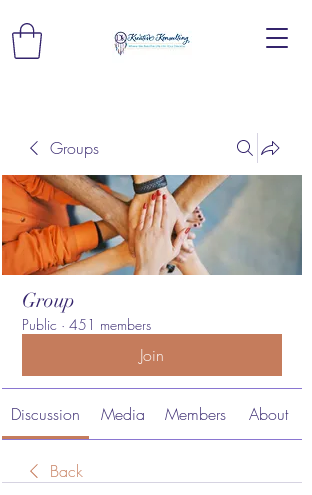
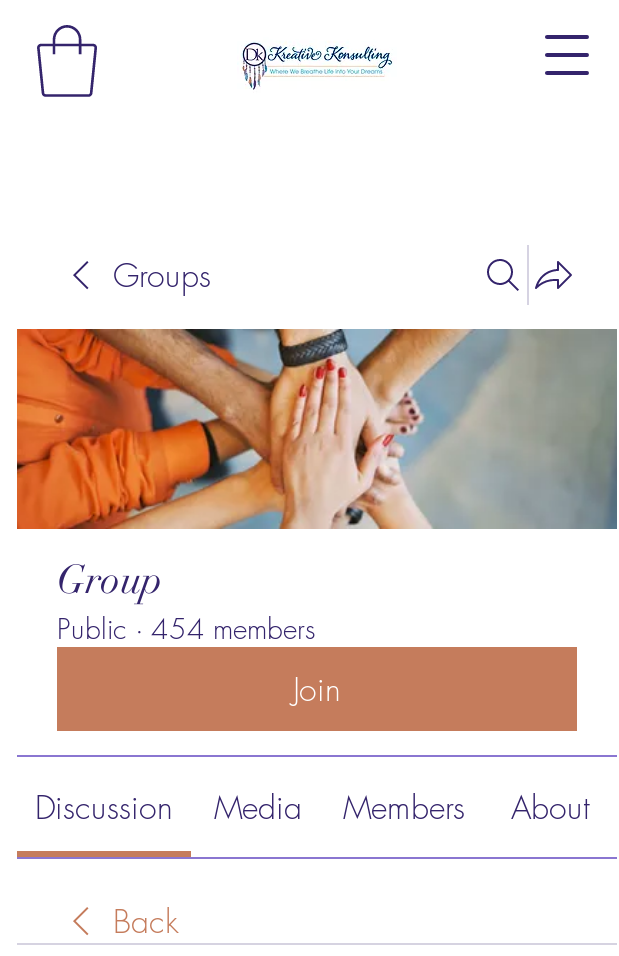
[22,315,151,334] Public · 451 members -> [57,608,315,646] Public · 454 members

